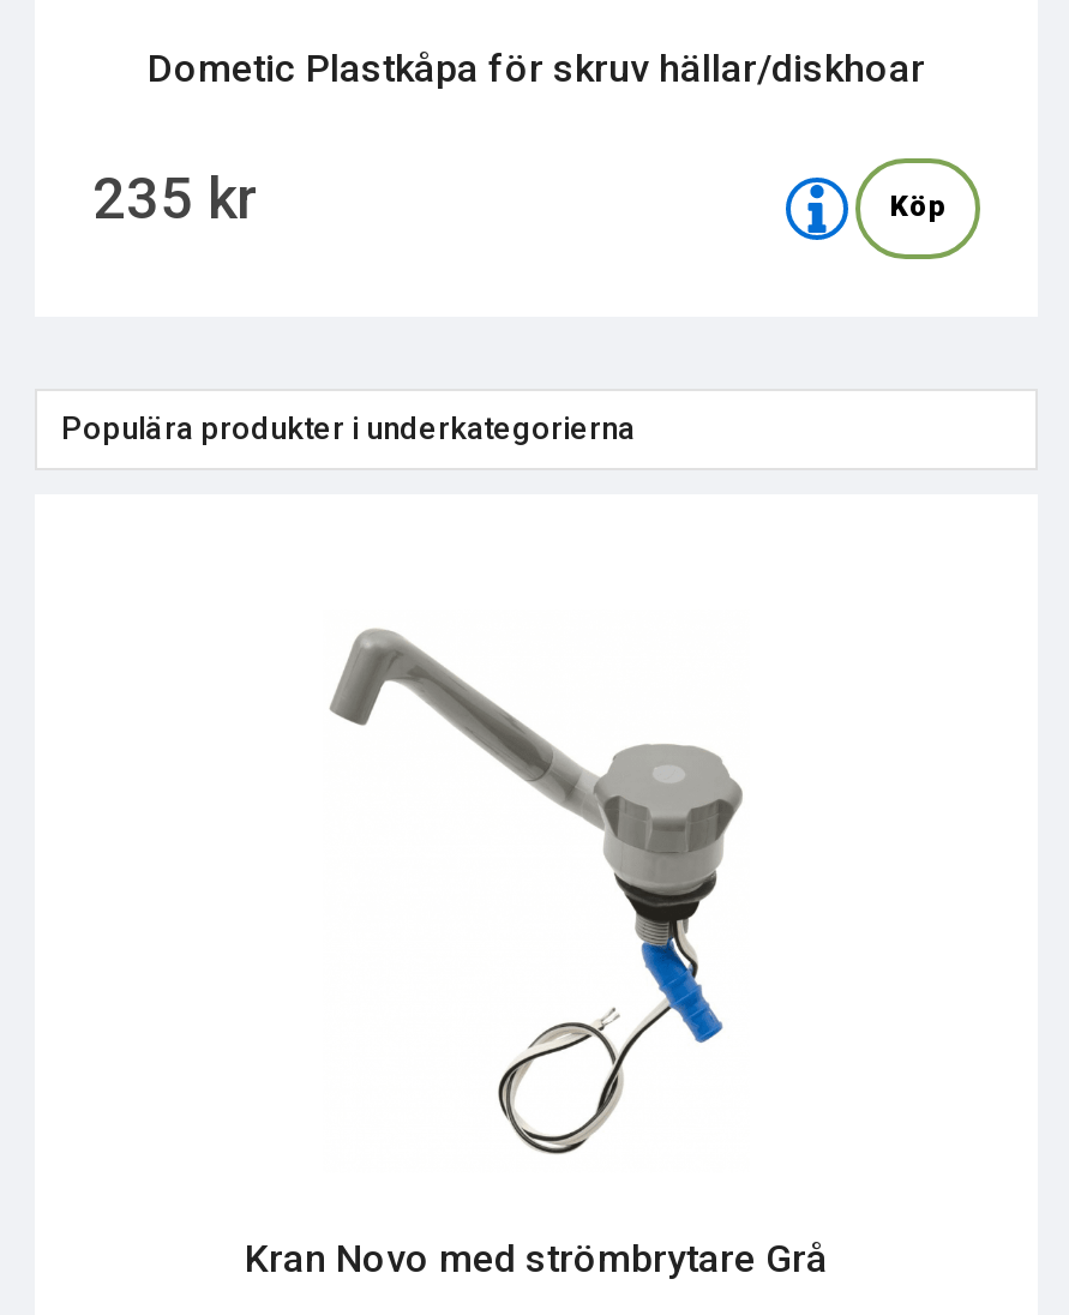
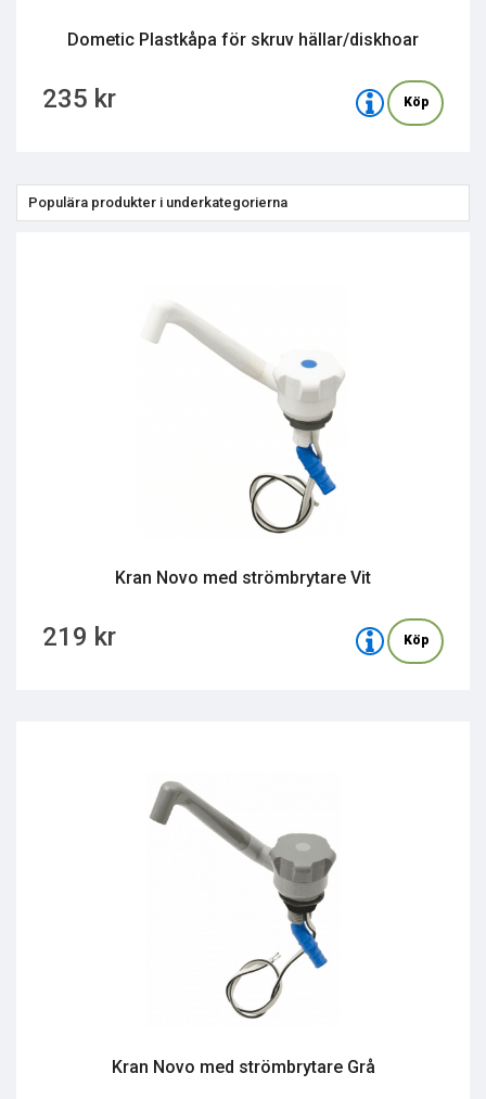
none -> [42,304,428,652] [image] | Kran Novo med strömbrytare Vit | 219 kr | Köp

